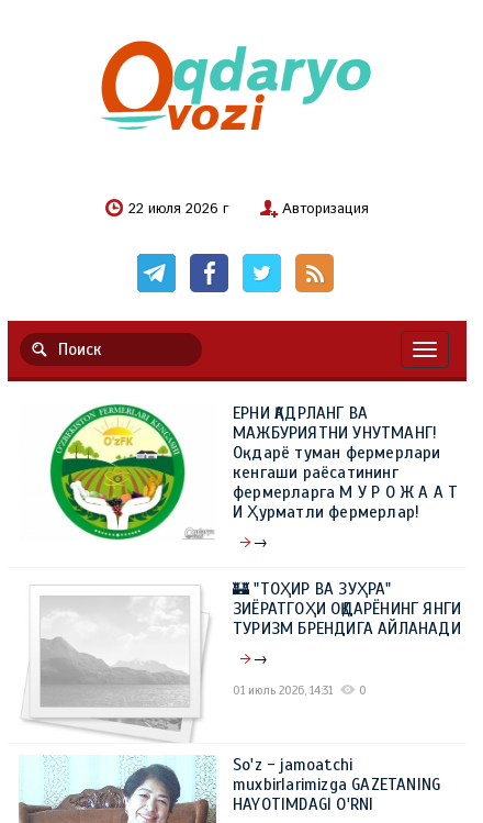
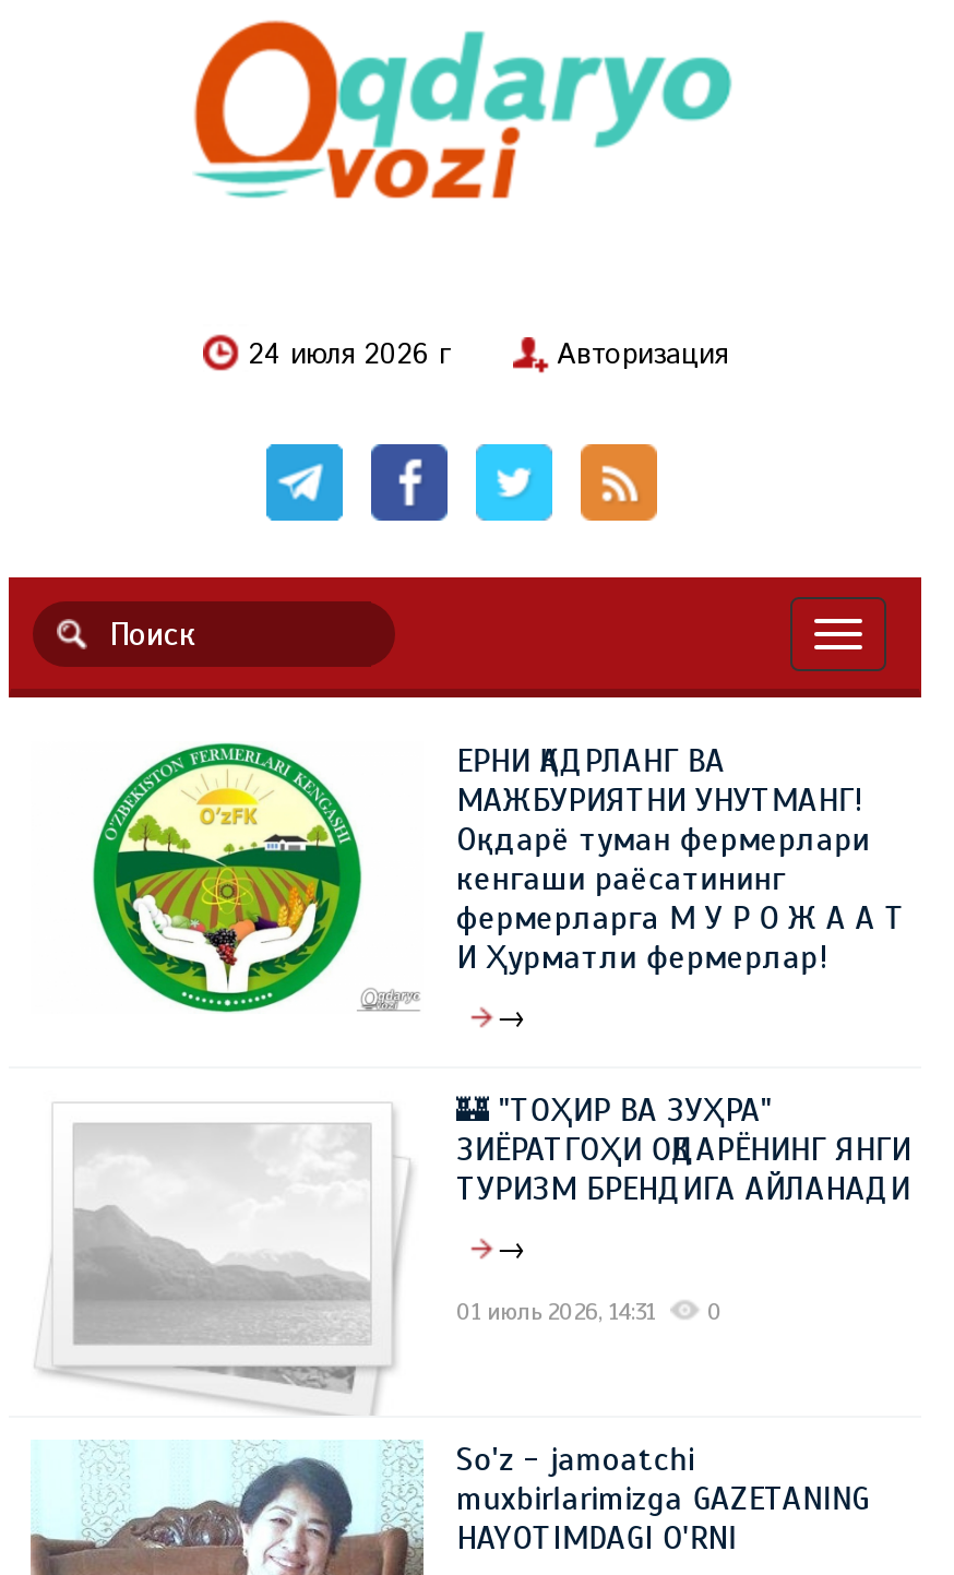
[128,199,234,220] 22 июля 2026 г -> [249,335,461,377] 24 июля 2026 г

